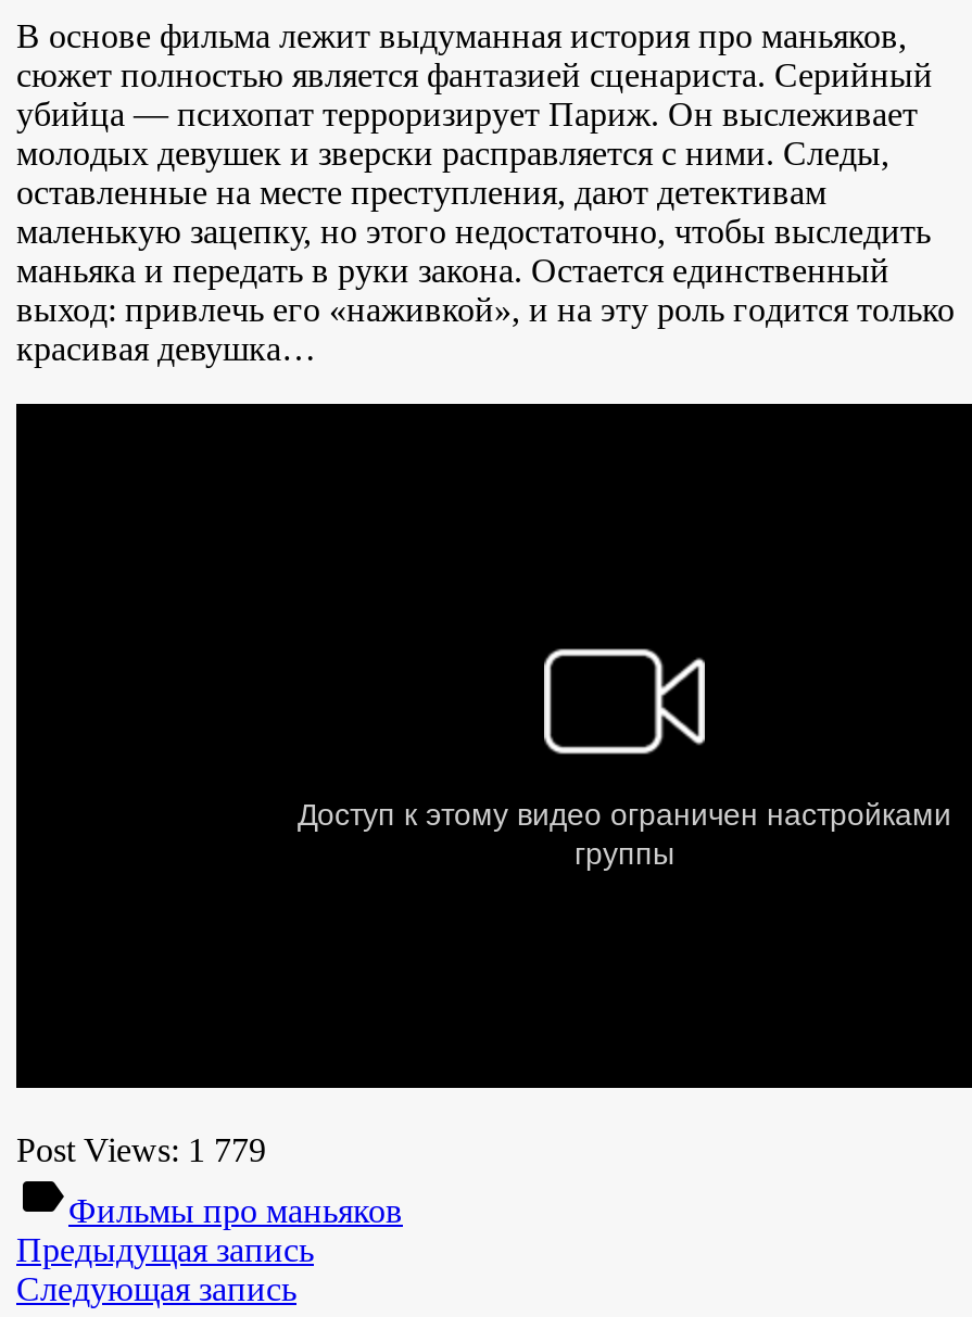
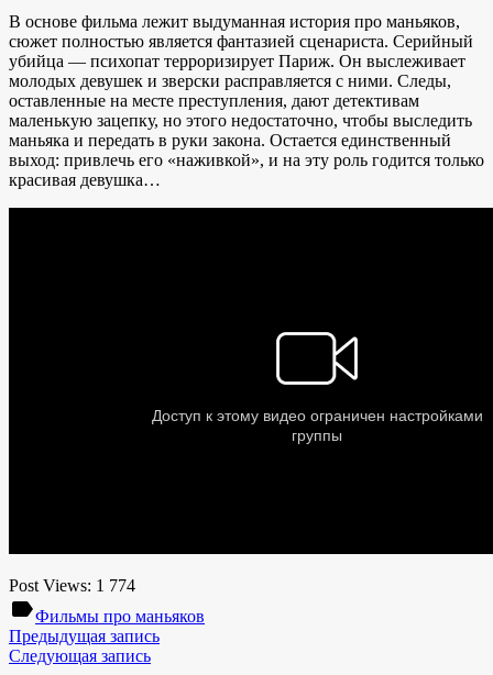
[16,1130,266,1167] Post Views: 1 779 -> [9,576,135,594] Post Views: 1 774

